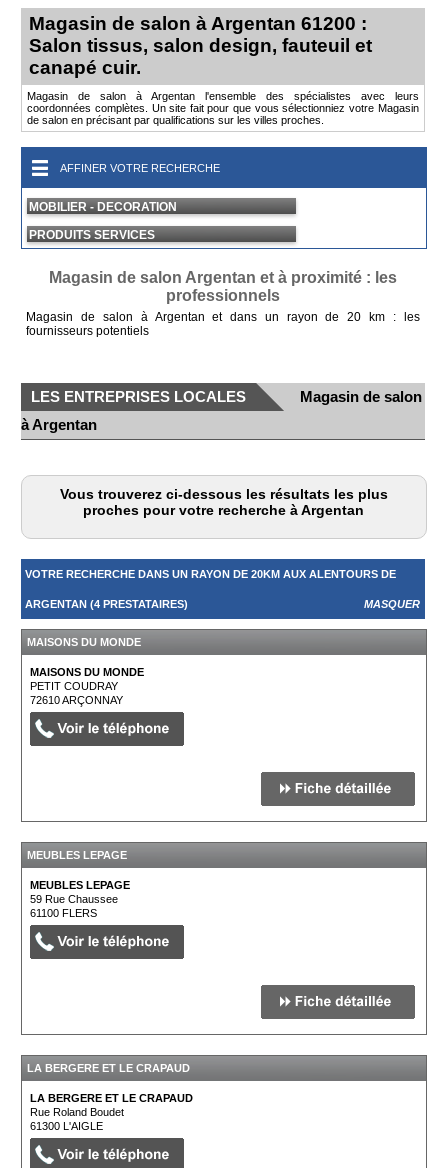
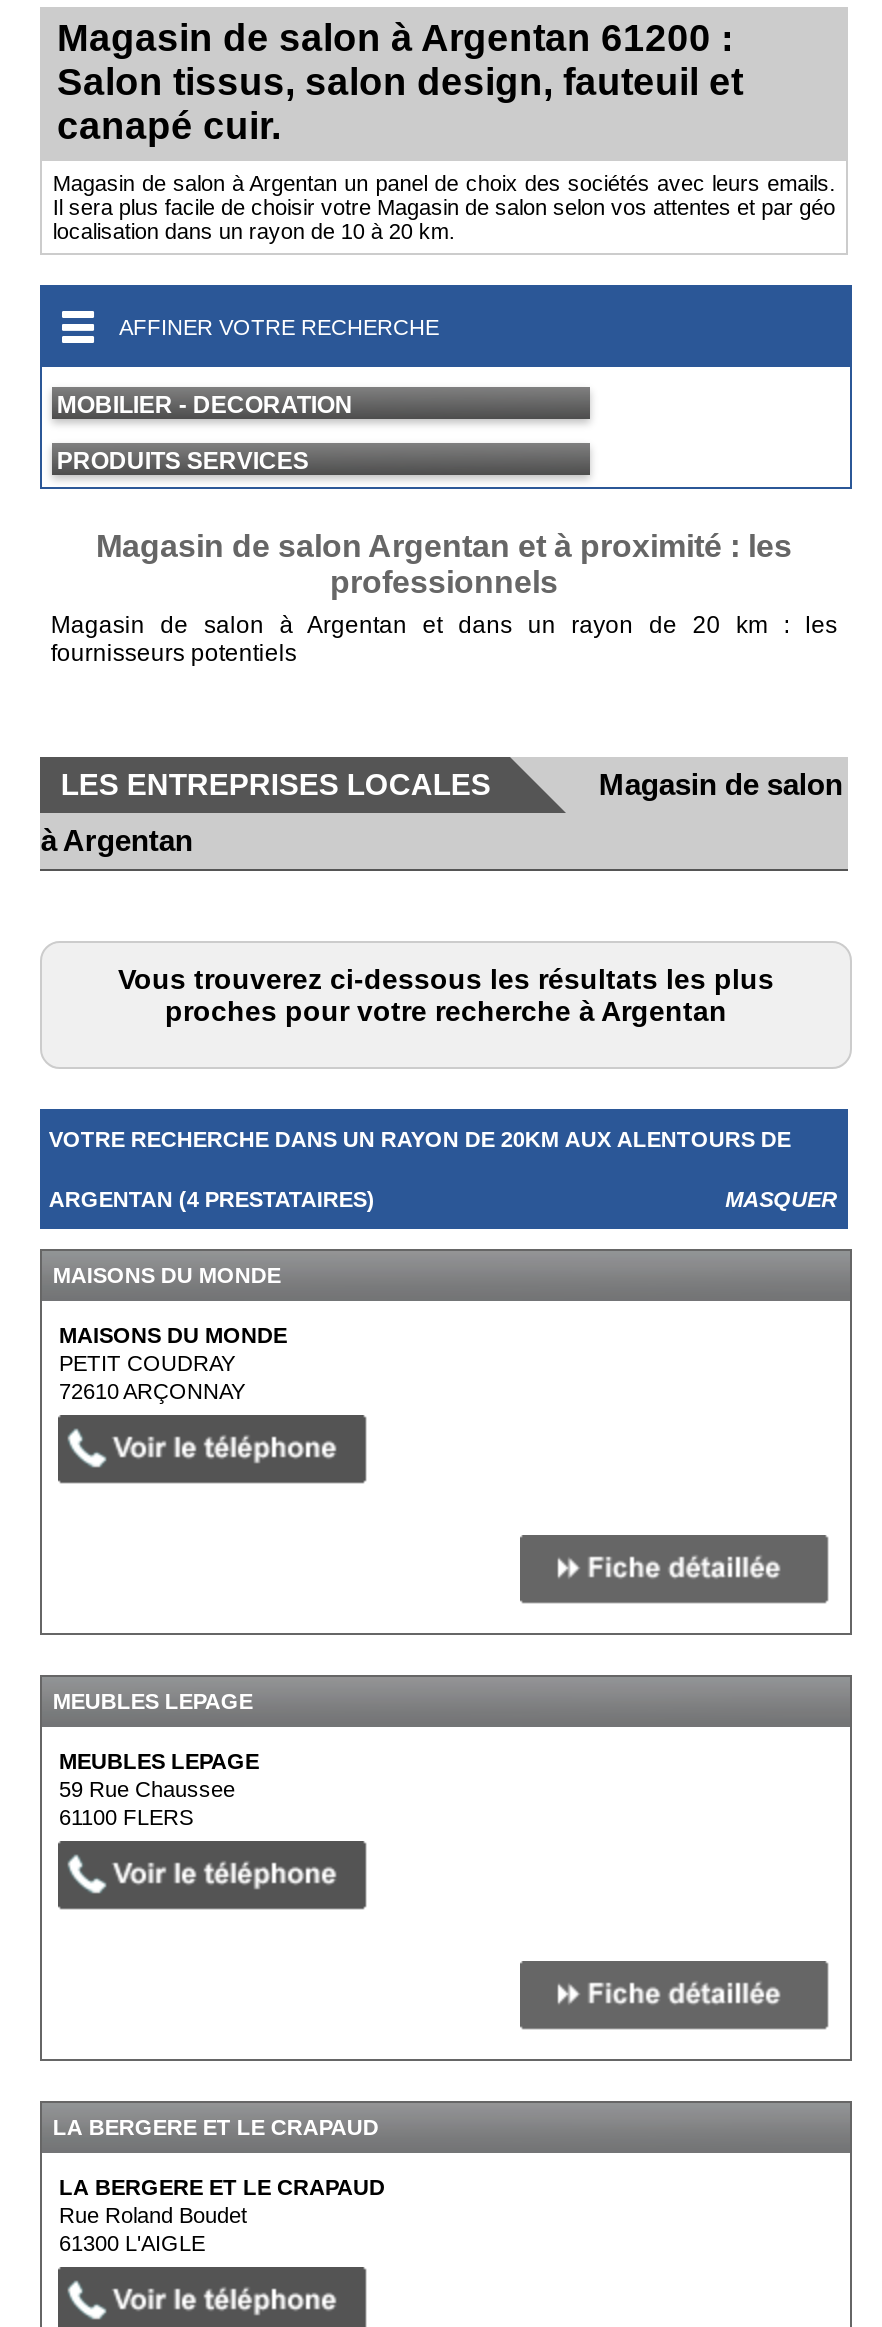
[27,90,419,126] Magasin de salon à Argentan l'ensemble des spécialistes avec leurs | coordonnées complètes. Un site fait pour que vous sélectionniez votre Magasin | de salon en précisant par qualifications sur les villes proches. -> [53,171,835,243] Magasin de salon à Argentan un panel de choix des sociétés avec leurs emails. | Il sera plus facile de choisir votre Magasin de salon selon vos attentes et par géo | localisation dans un rayon de 10 à 20 km.

